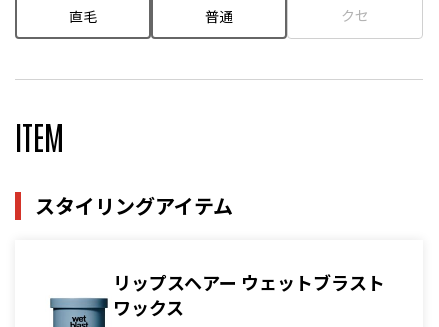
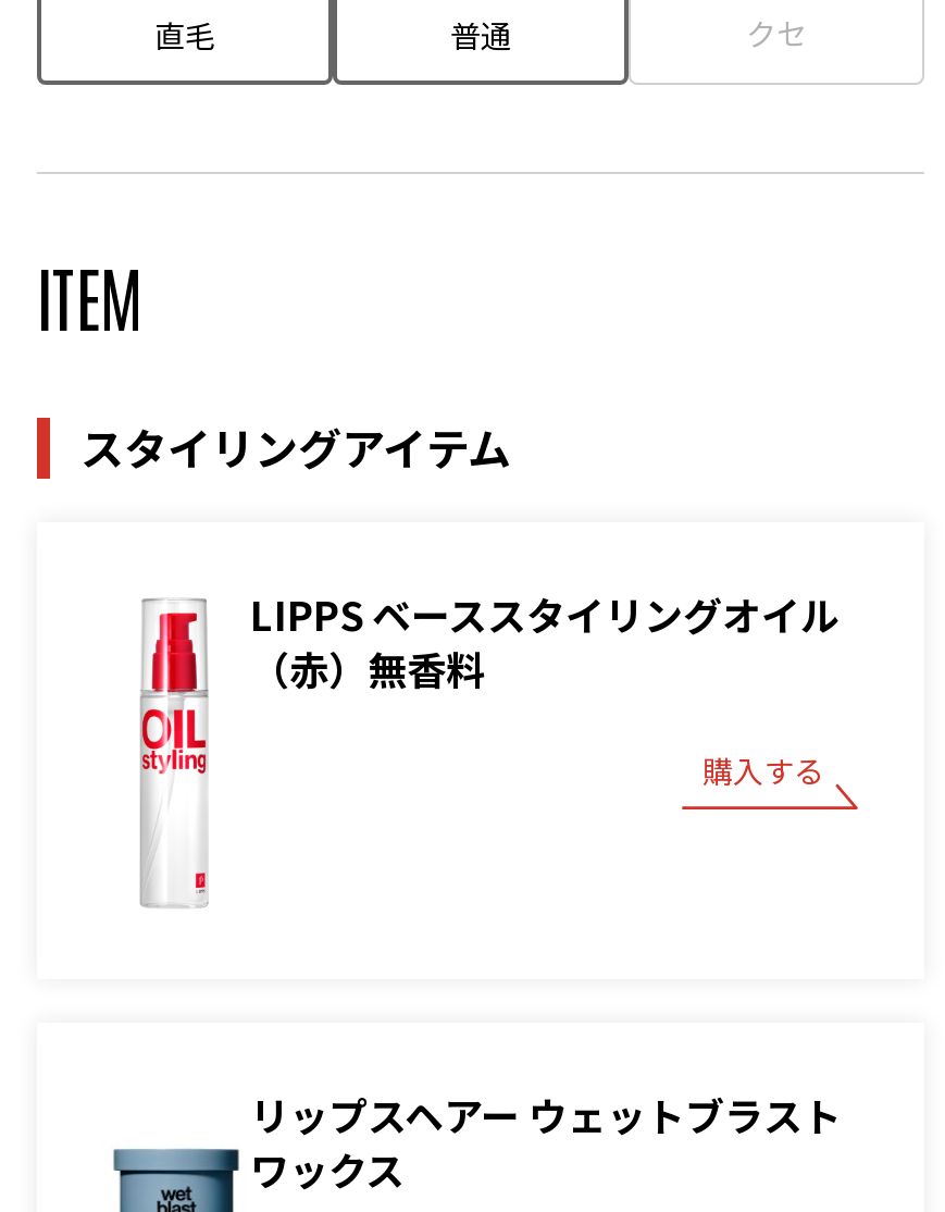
none -> [139,585,840,910] [image] | LIPPS ベーススタイリングオイル | （赤）無香料 | 購入する

